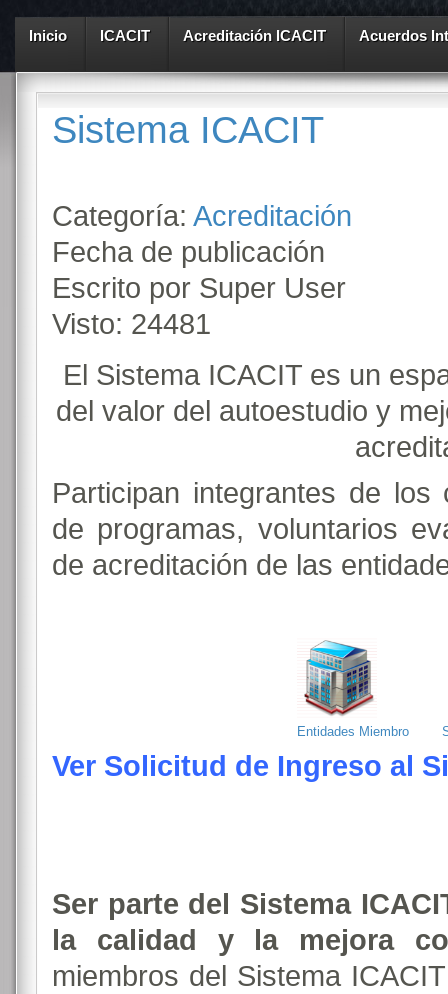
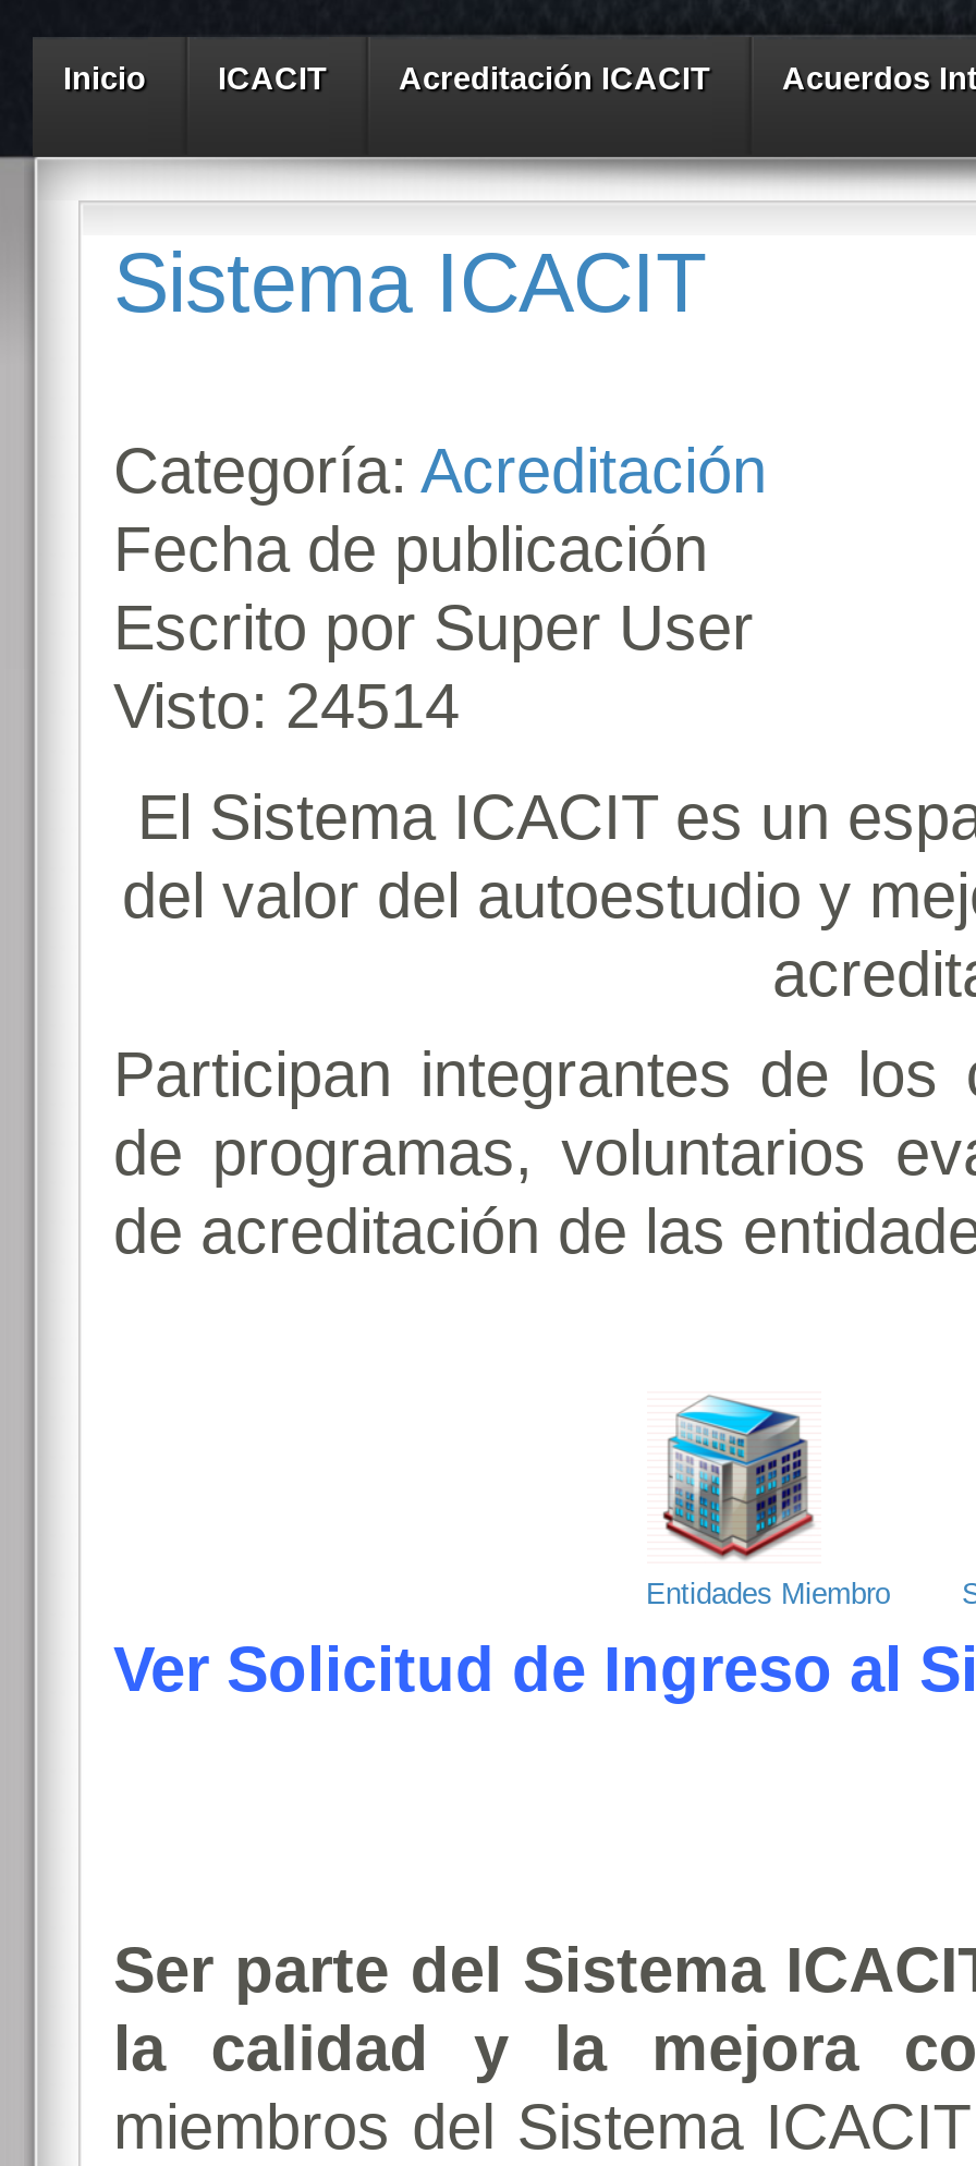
[52,308,211,340] Visto: 24481 -> [113,671,460,741] Visto: 24514

